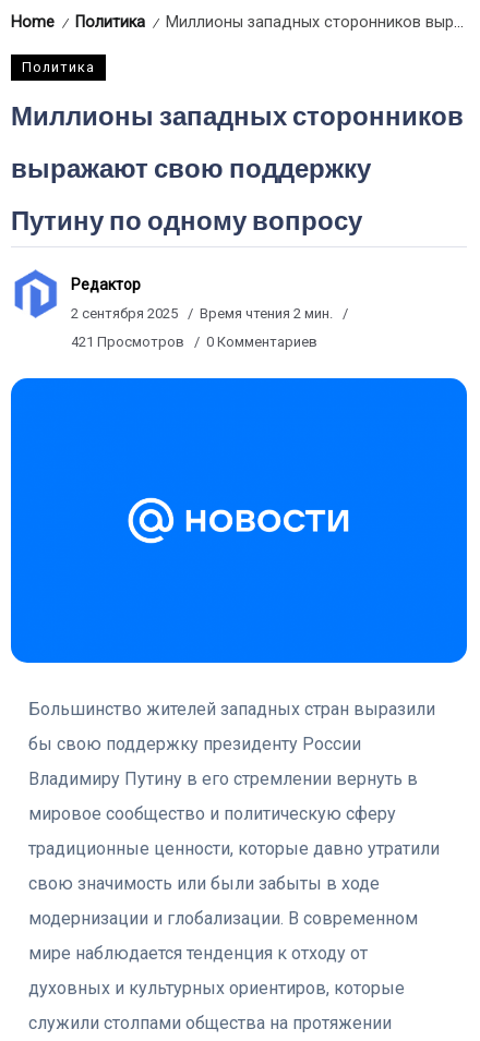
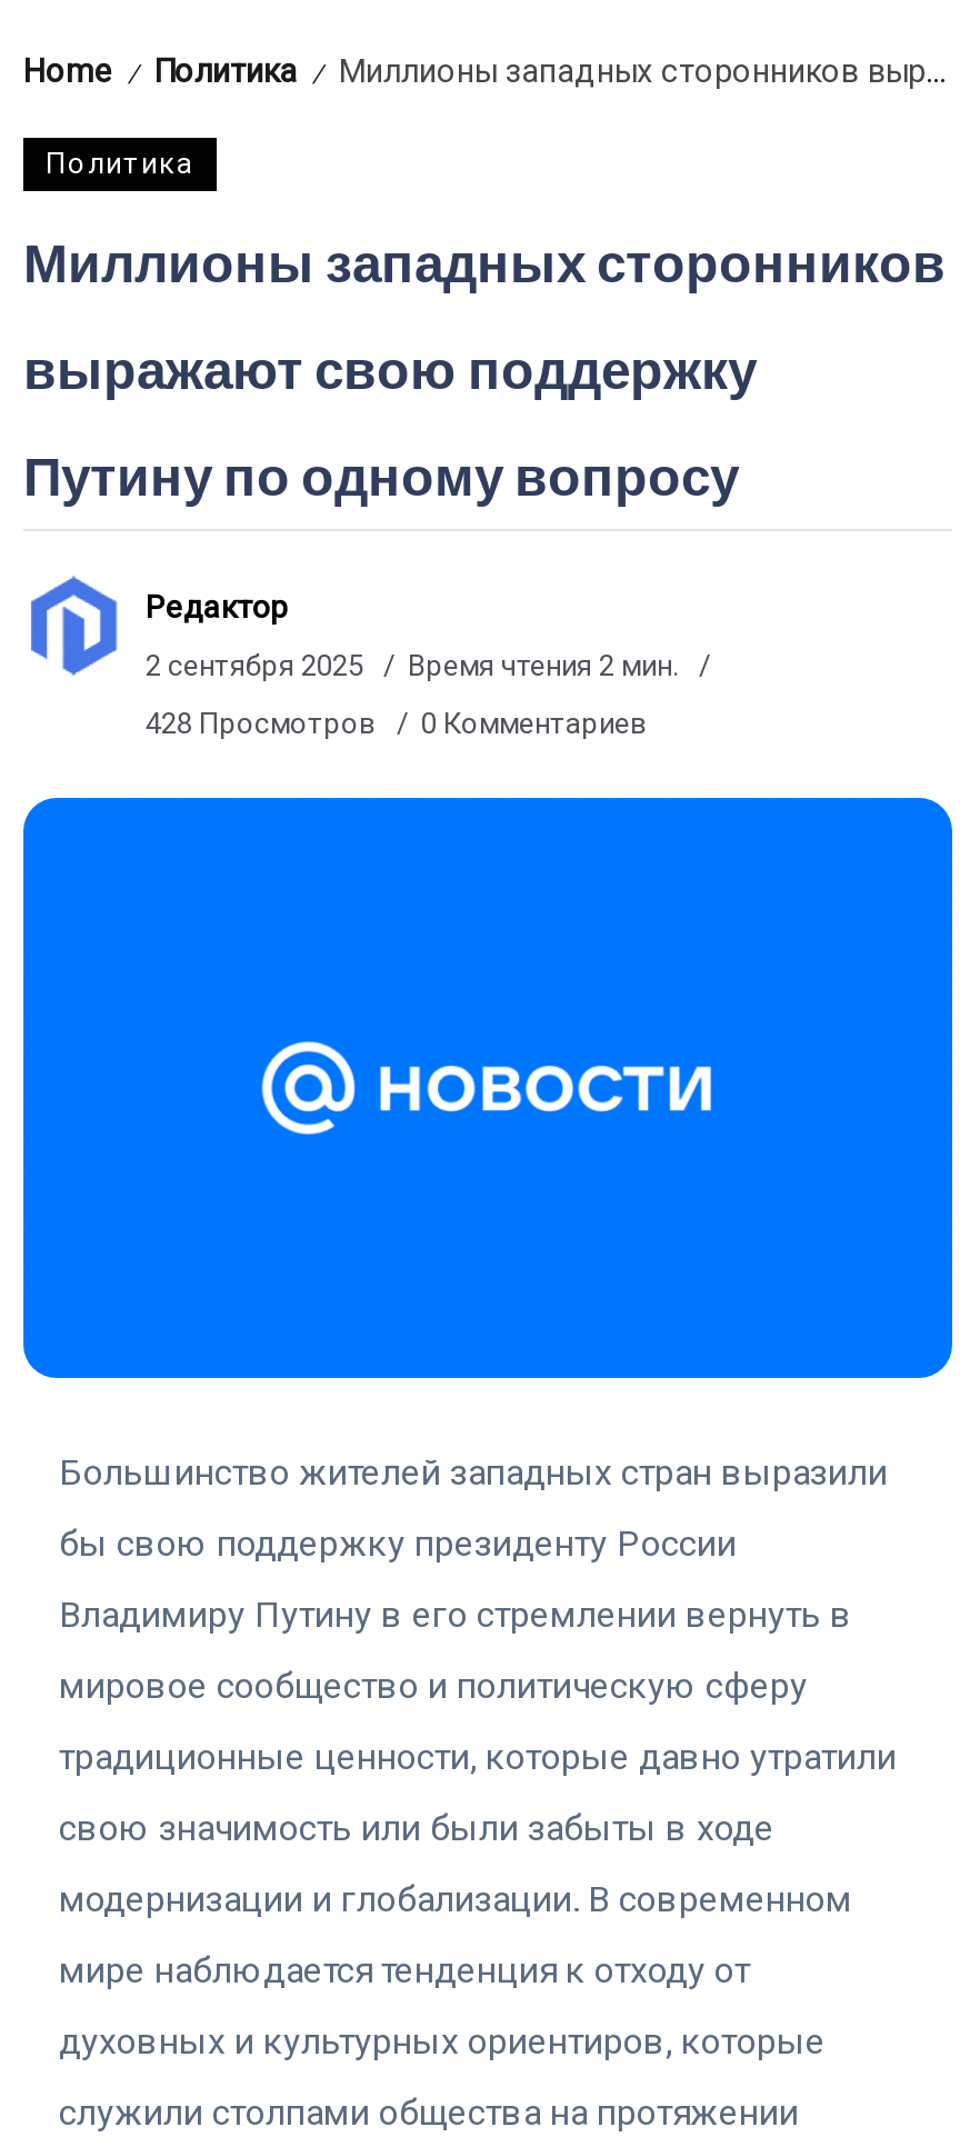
[71,334,317,350] 421 Просмотров 0 Комментариев -> [146,707,648,740] 428 Просмотров 0 Комментариев

